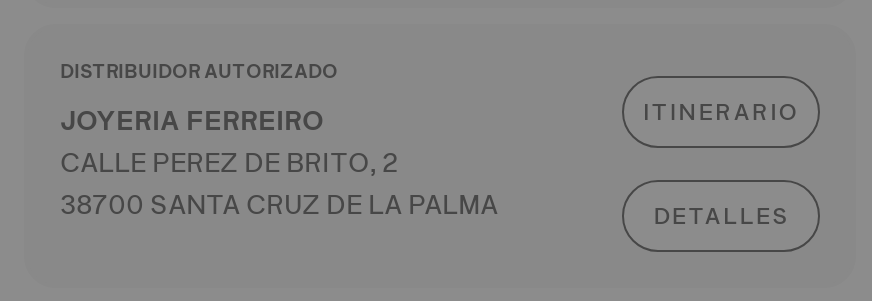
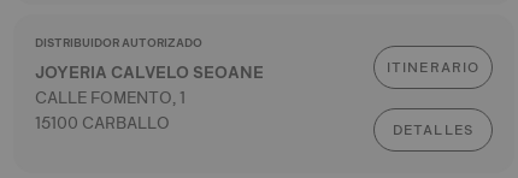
[60,96,498,228] JOYERIA FERREIRO | CALLE PEREZ DE BRITO, 2 | 38700 SANTA CRUZ DE LA PALMA -> [35,58,264,137] JOYERIA CALVELO SEOANE | CALLE FOMENTO, 1 | 15100 CARBALLO

